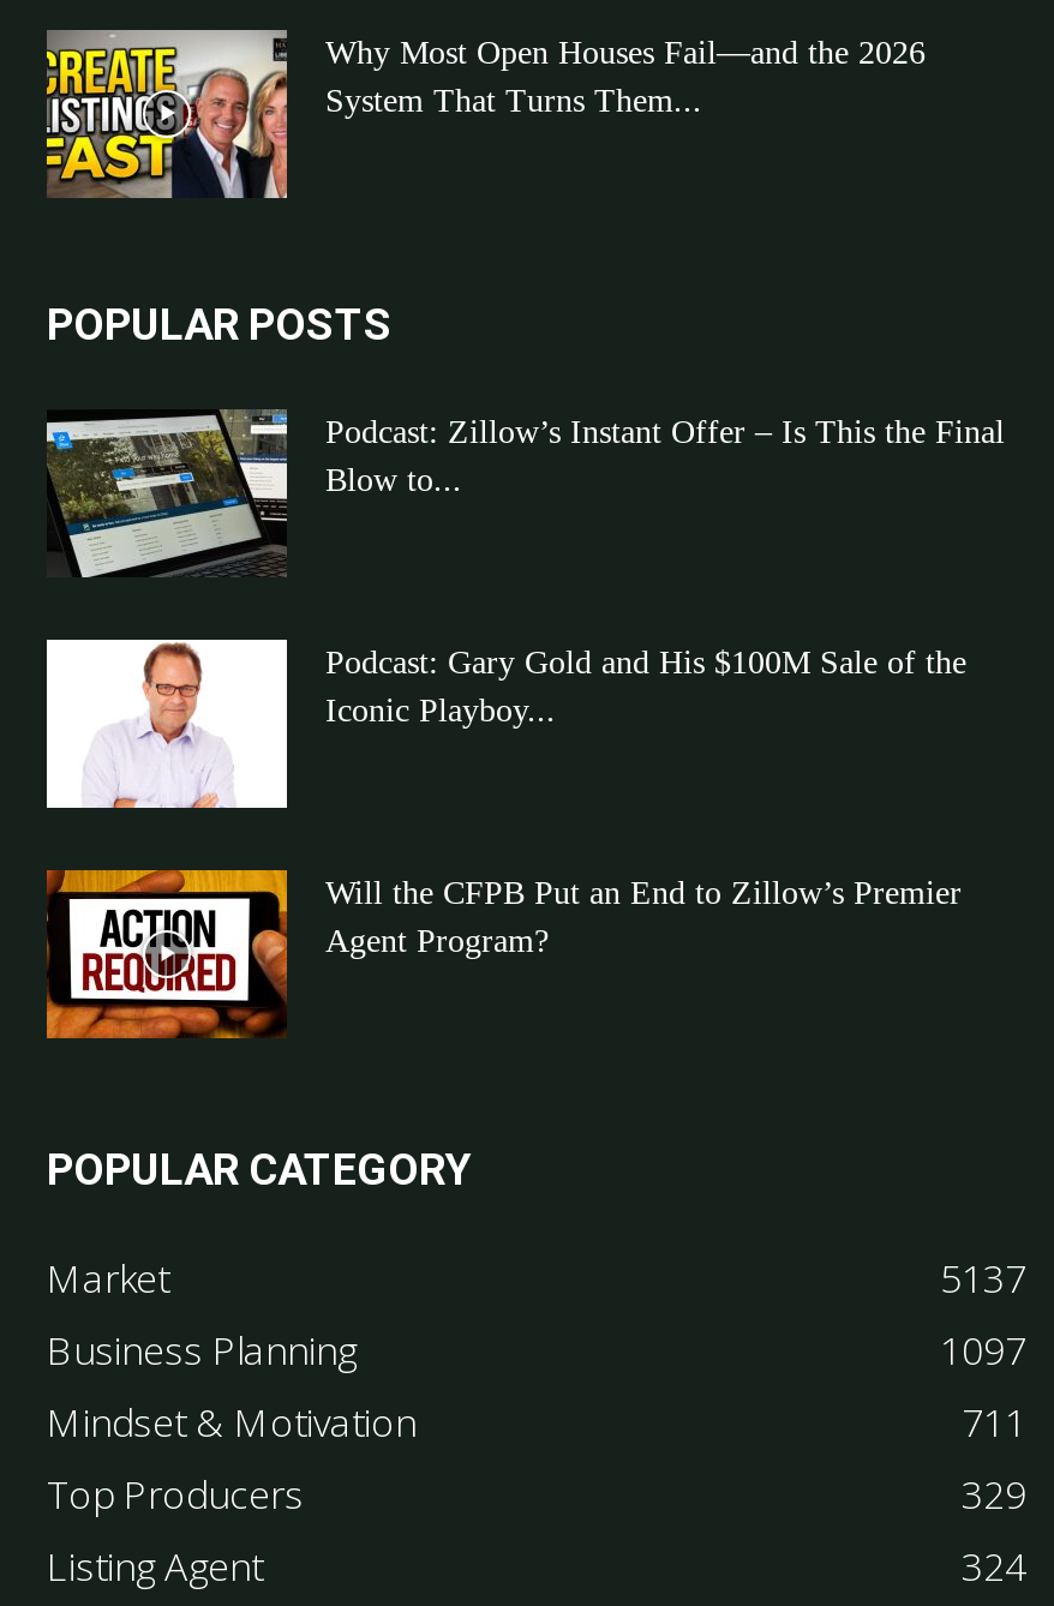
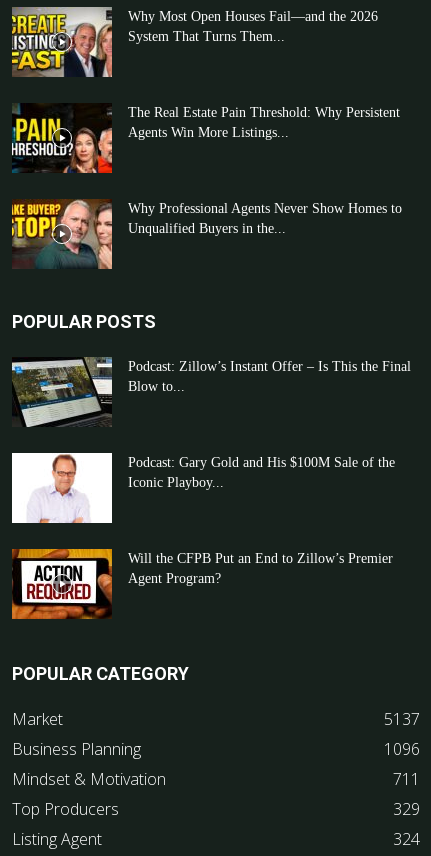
none -> [11,104,400,174] [image] | The Real Estate Pain Threshold: Why Persistent | Agents Win More Listings...
none -> [11,199,402,270] [image] | Why Professional Agents Never Show Homes to | Unqualified Buyers in the...
[940,1324,1026,1377] 1097 -> [384,738,420,760] 1096

